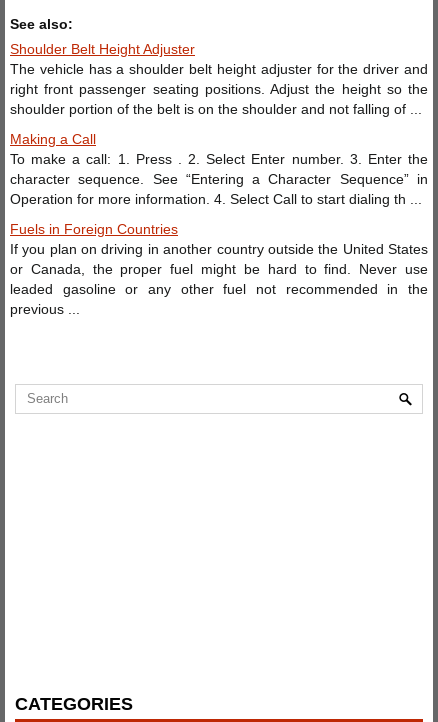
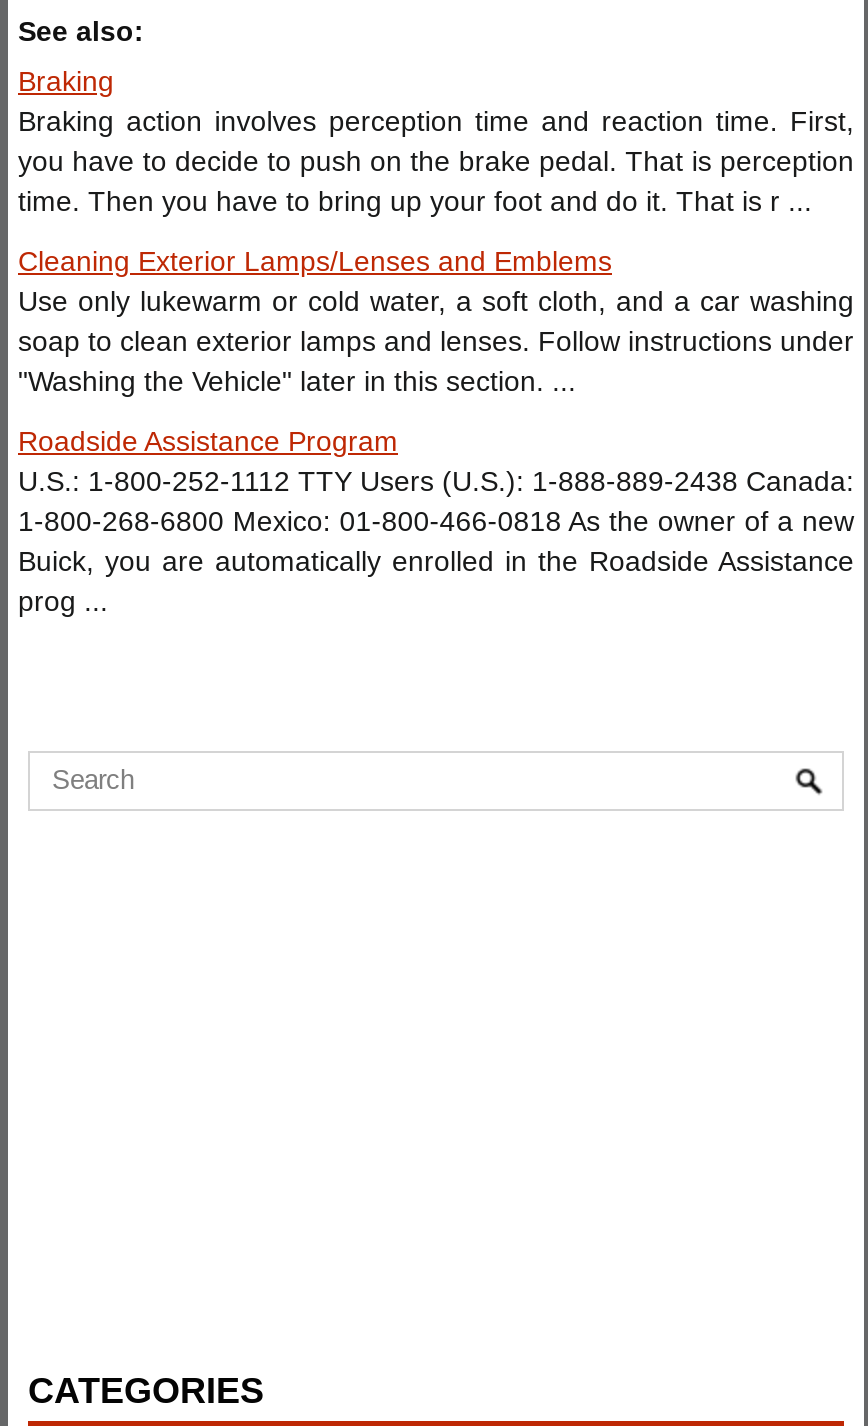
[10,41,428,117] Shoulder Belt Height Adjuster | The vehicle has a shoulder belt height adjuster for the driver and | right front passenger seating positions. Adjust the height so the | shoulder portion of the belt is on the shoulder and not falling of ... -> [18,65,854,217] Braking | Braking action involves perception time and reaction time. First, | you have to decide to push on the brake pedal. That is perception | time. Then you have to bring up your foot and do it. That is r ...
[10,131,428,207] Making a Call | To make a call: 1. Press . 2. Select Enter number. 3. Enter the | character sequence. See “Entering a Character Sequence” in | Operation for more information. 4. Select Call to start dialing th ... -> [18,245,854,397] Cleaning Exterior Lamps/Lenses and Emblems | Use only lukewarm or cold water, a soft cloth, and a car washing | soap to clean exterior lamps and lenses. Follow instructions under | "Washing the Vehicle" later in this section. ...
[10,221,428,317] Fuels in Foreign Countries | If you plan on driving in another country outside the United States | or Canada, the proper fuel might be hard to find. Never use | leaded gasoline or any other fuel not recommended in the | previous ... -> [18,425,854,617] Roadside Assistance Program | U.S.: 1-800-252-1112 TTY Users (U.S.): 1-888-889-2438 Canada: | 1-800-268-6800 Mexico: 01-800-466-0818 As the owner of a new | Buick, you are automatically enrolled in the Roadside Assistance | prog ...

